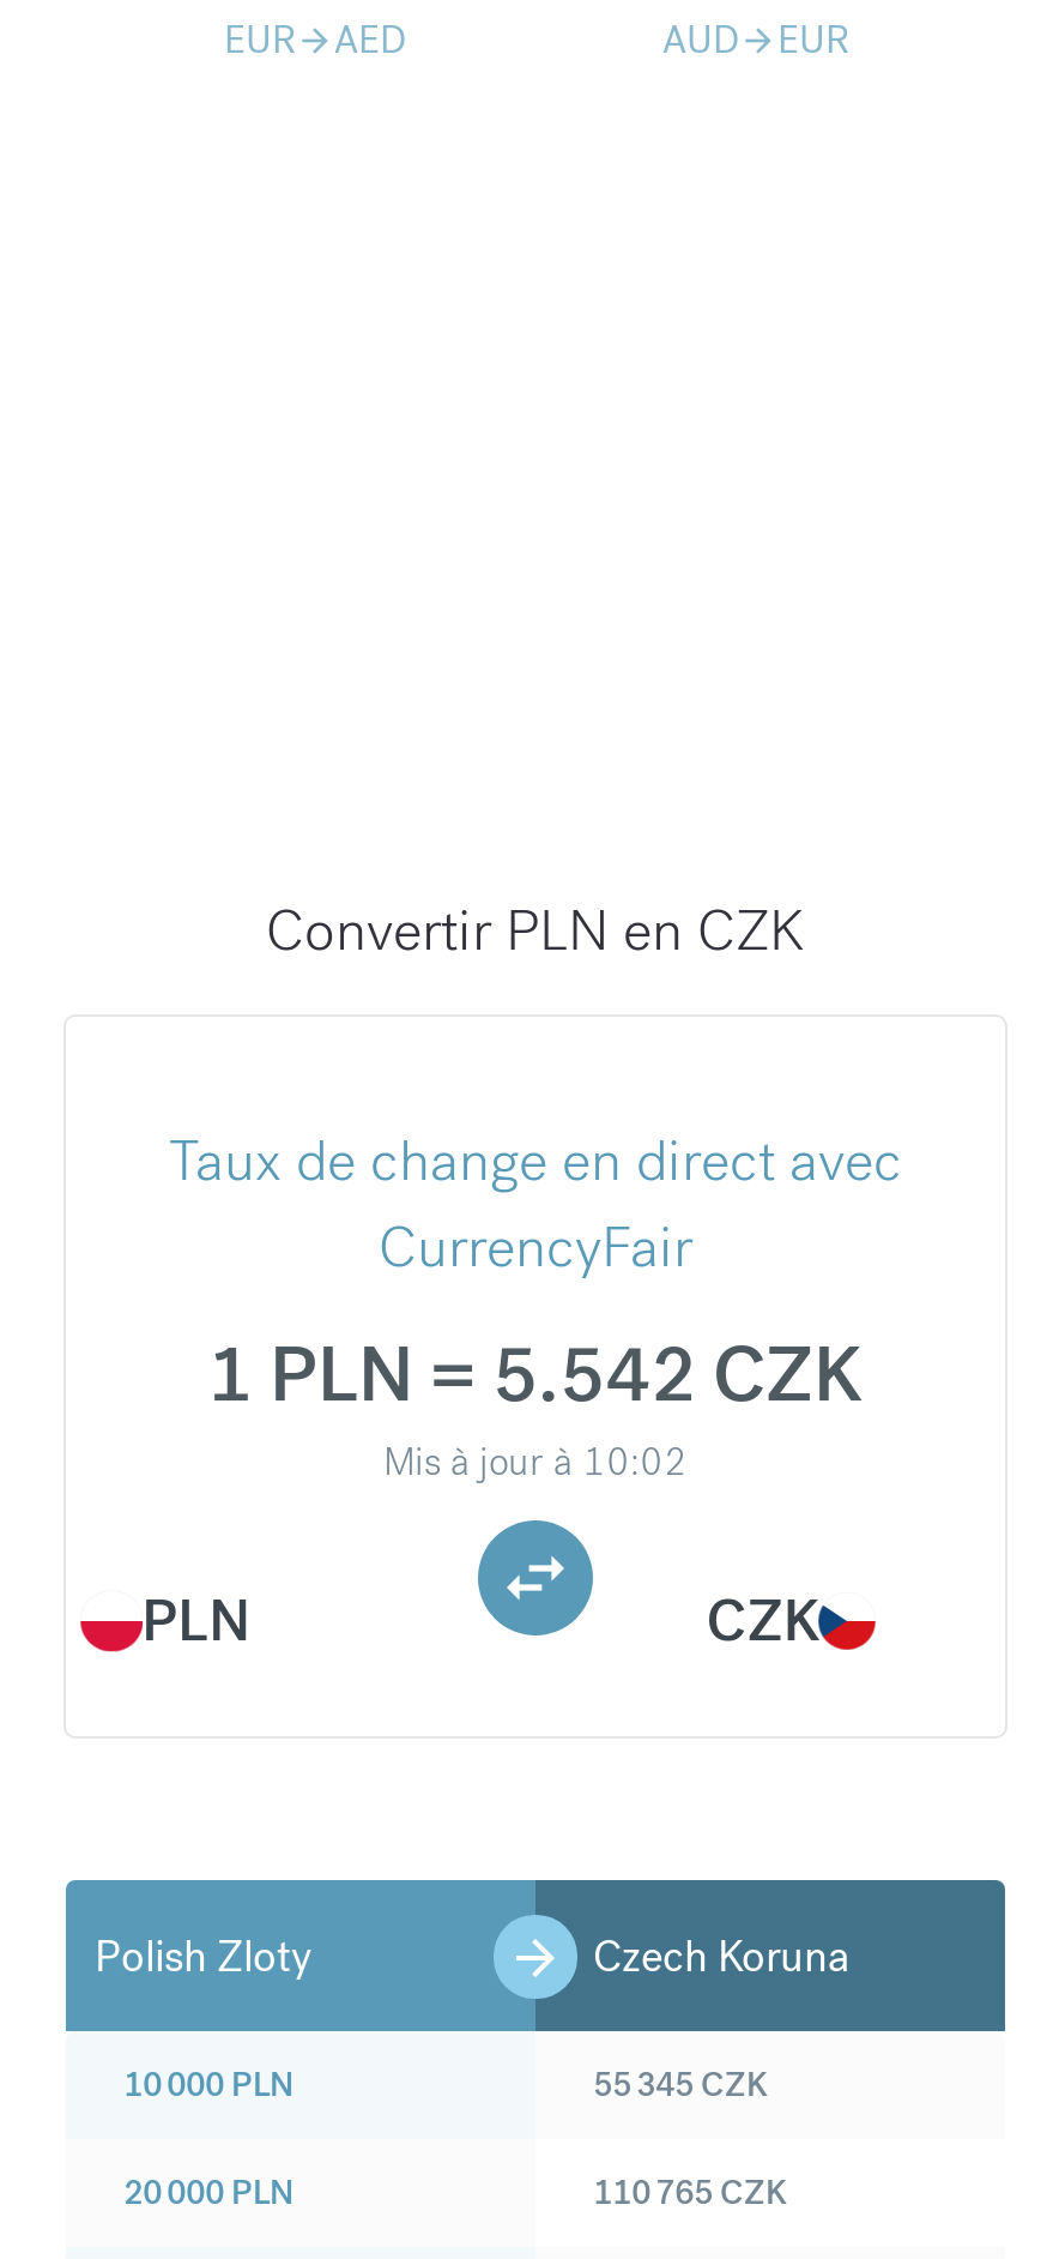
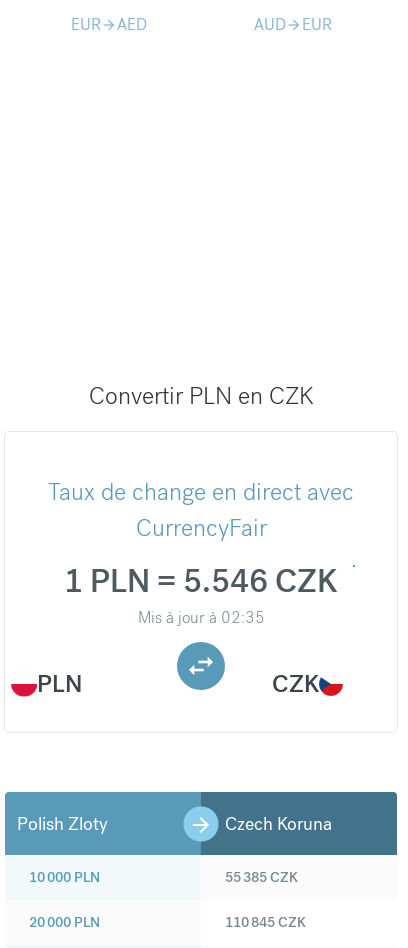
[207,1327,864,1425] 1 PLN = 5.542 CZK -> [64,561,338,602] 1 PLN = 5.546 CZK
[383,1437,688,1487] Mis à jour à 10:02 -> [137,607,264,628] Mis à jour à 02:35
[593,2063,768,2106] 55 345 CZK -> [225,868,298,886] 55 385 CZK
[593,2171,787,2214] 110 765 CZK -> [225,913,306,931] 110 845 CZK

